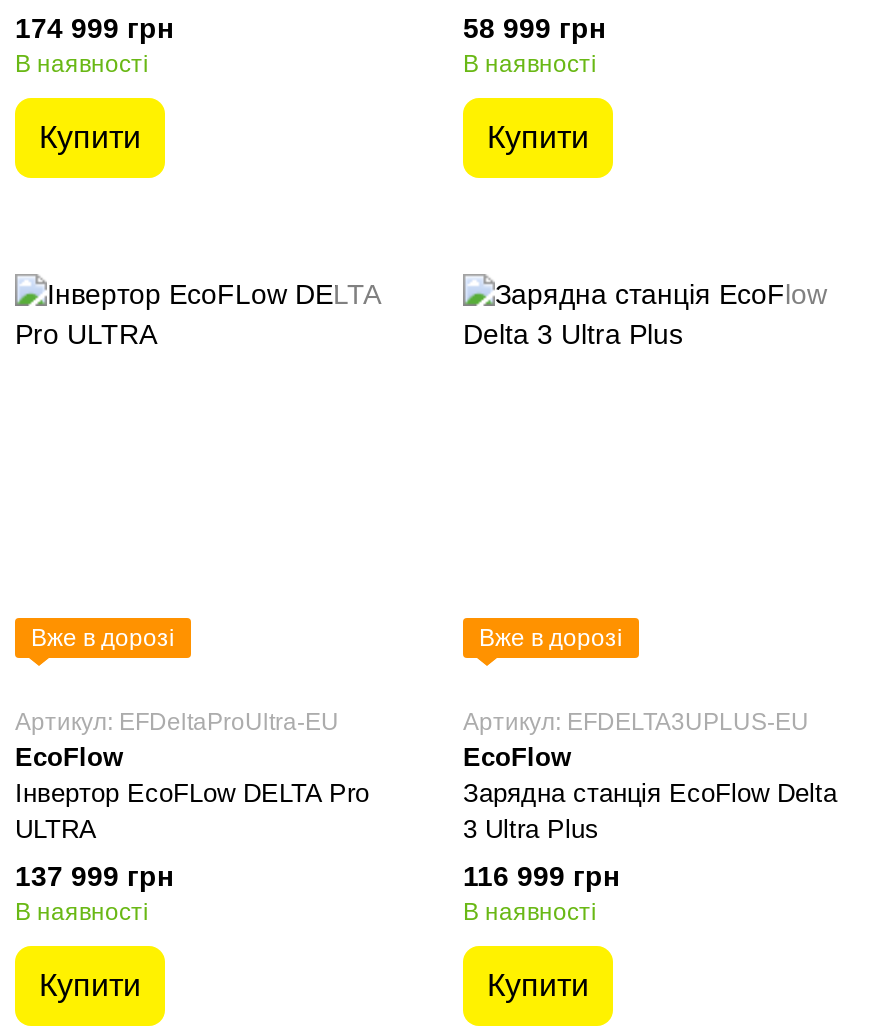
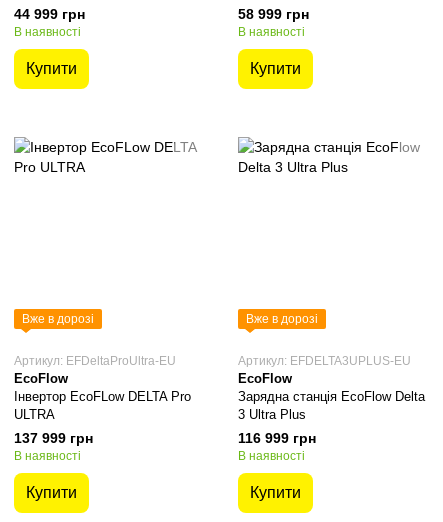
[15,12,173,44] 174 999 грн -> [14,6,85,22] 44 999 грн

